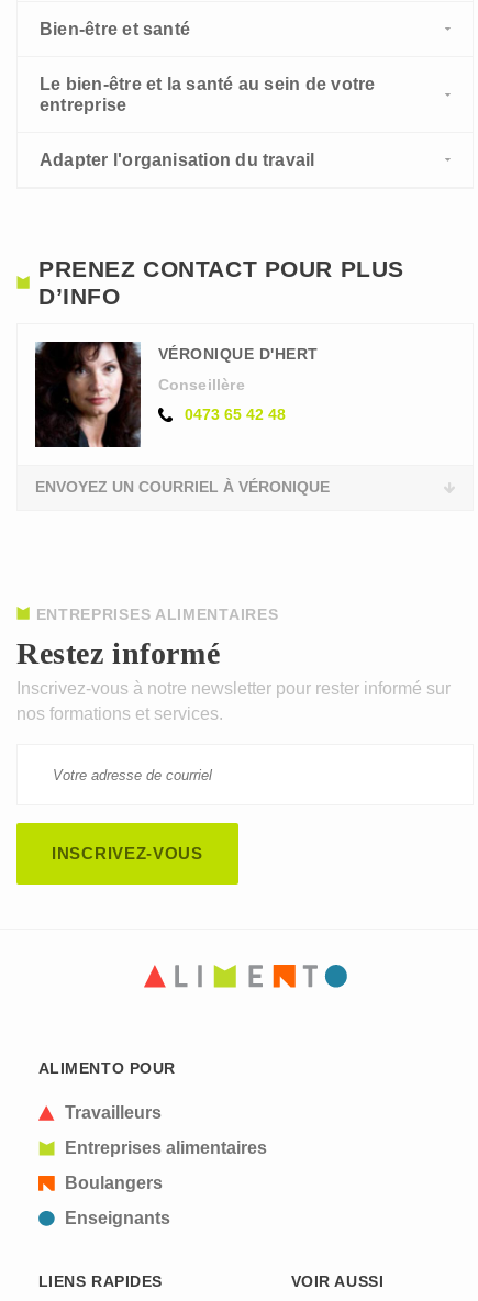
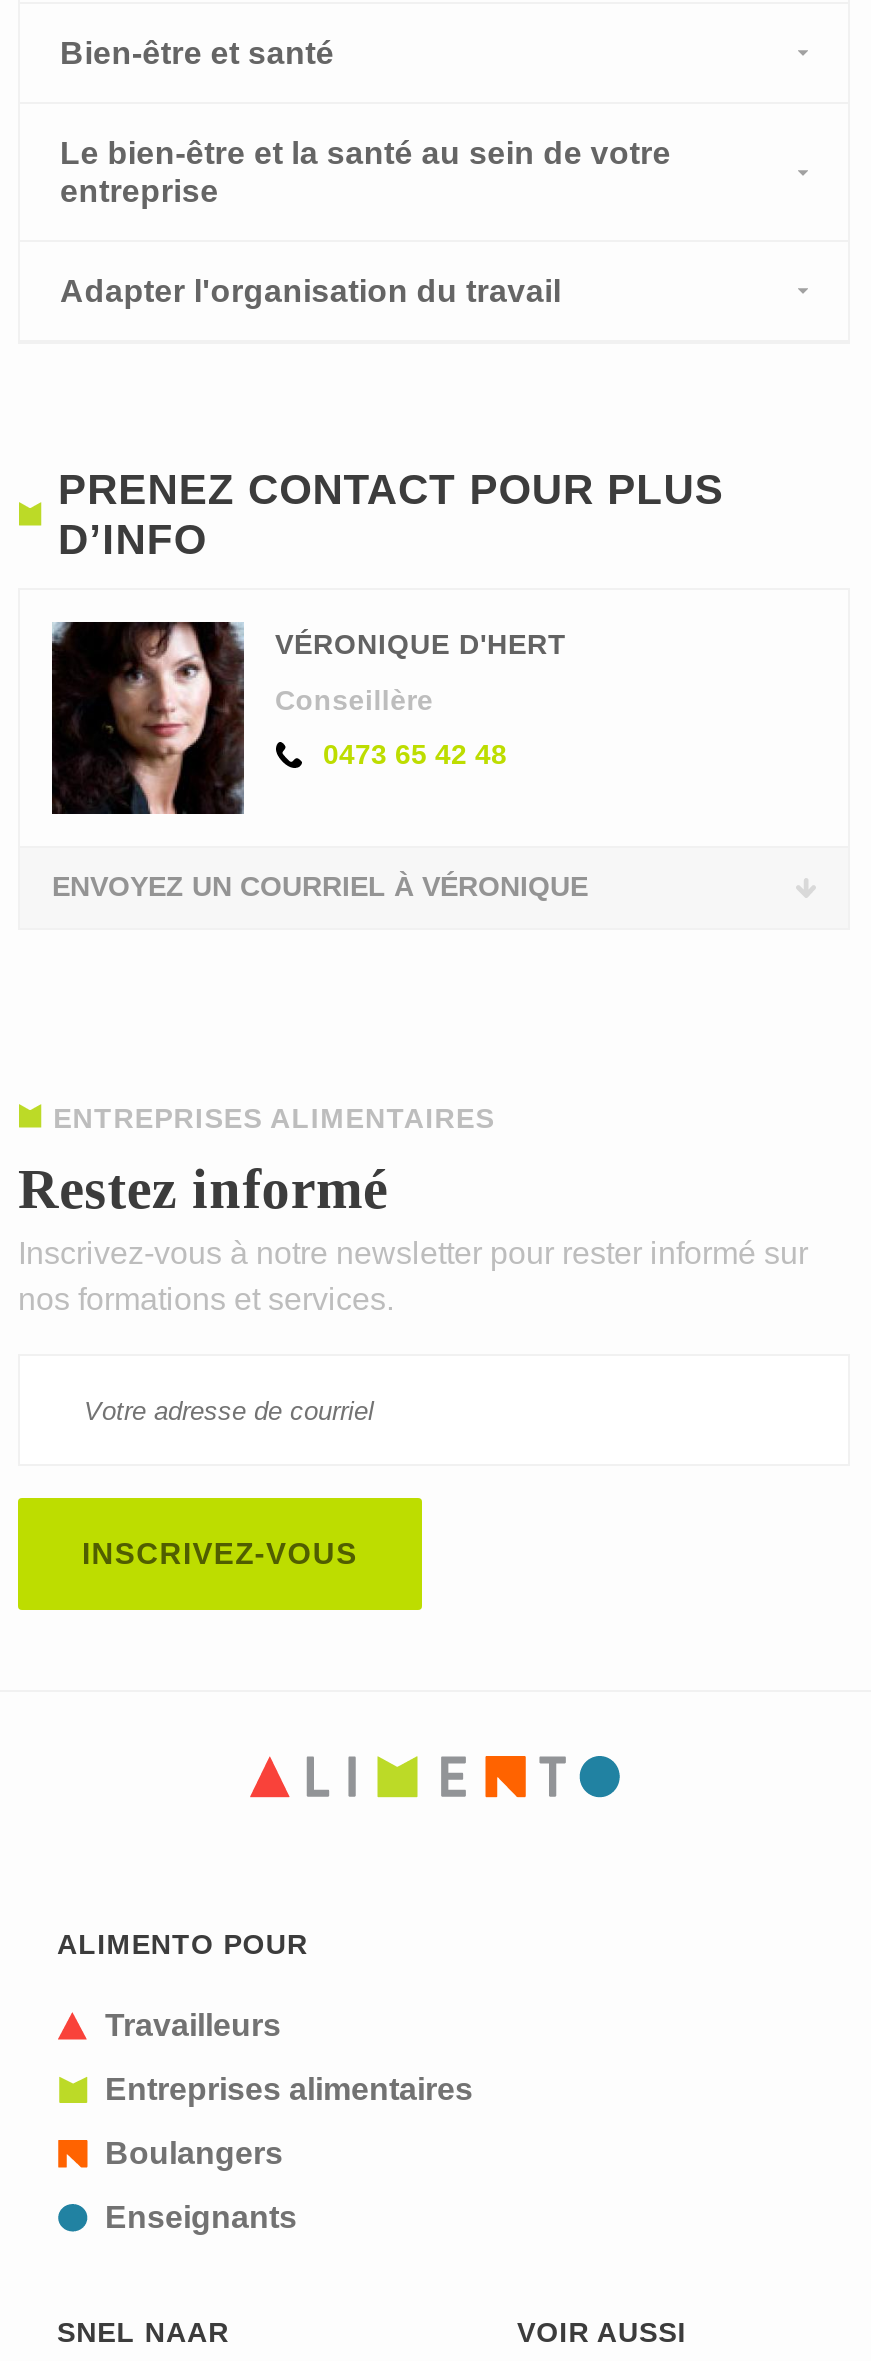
[38,1272,163,1290] LIENS RAPIDES -> [57,2315,229,2347] SNEL NAAR

